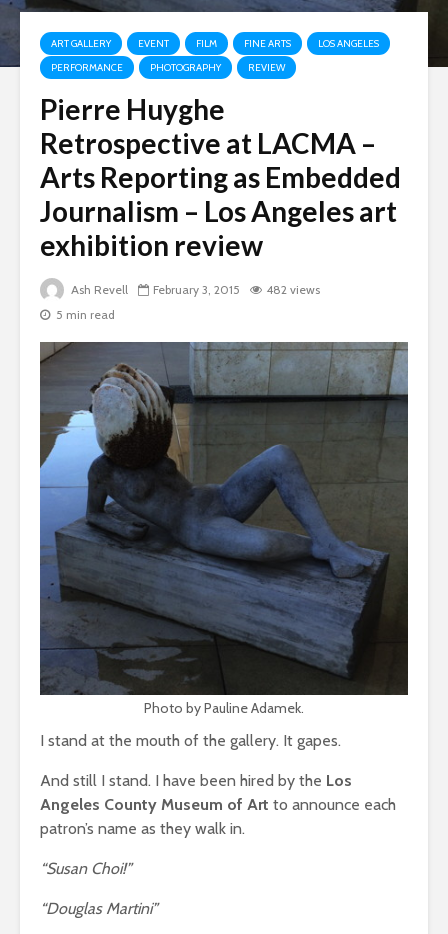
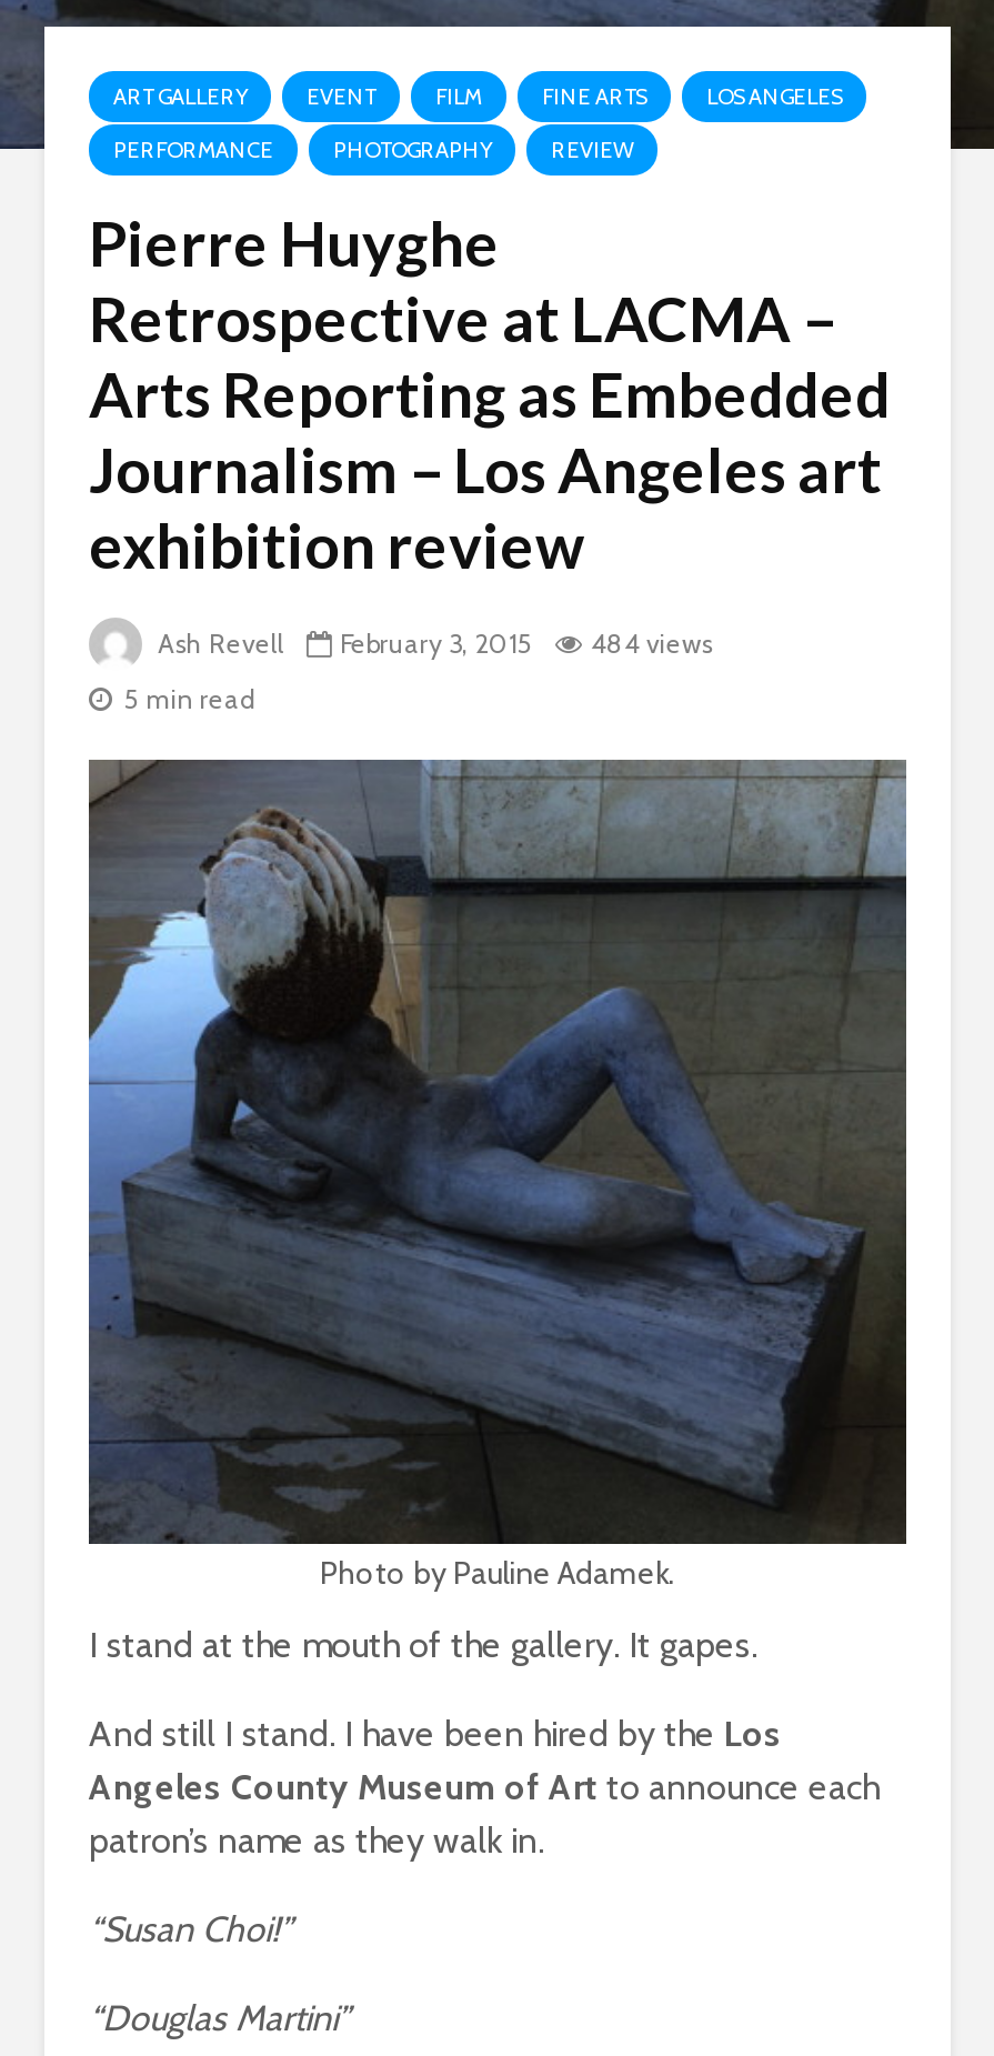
[68,282,320,297] Ash Revell February 3, 2015 482 views -> [151,627,713,660] Ash Revell February 3, 2015 484 views

